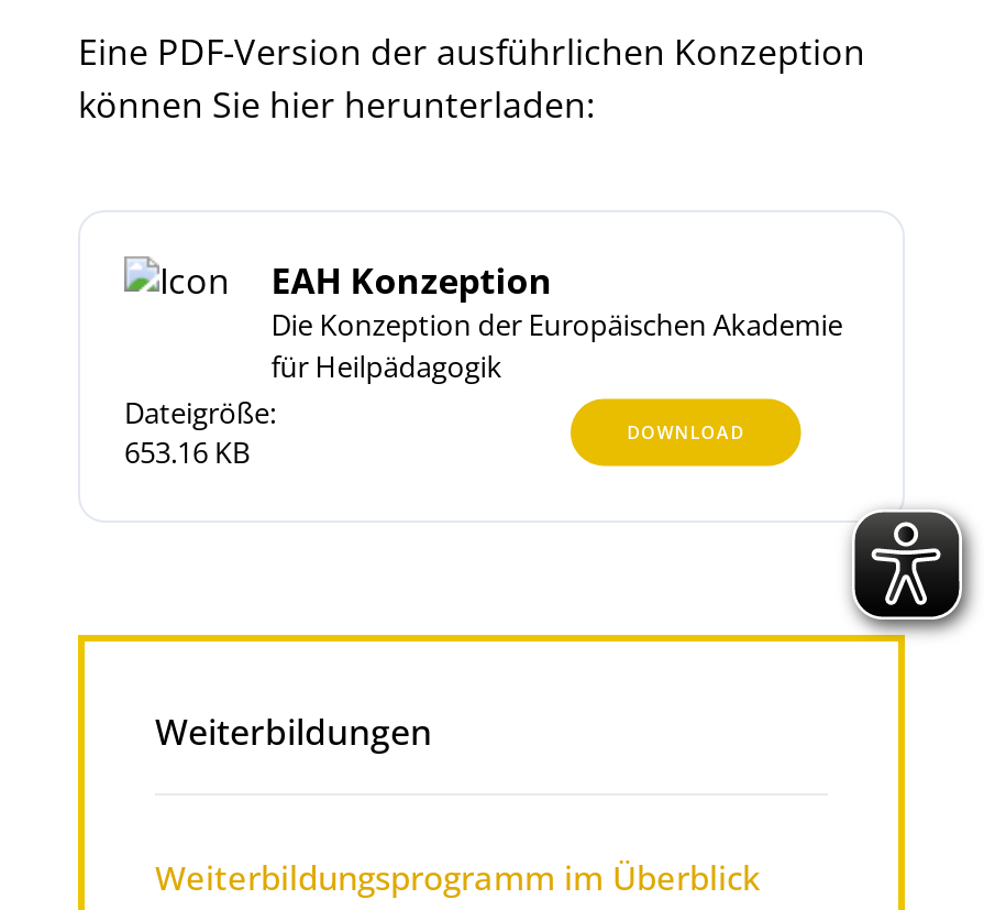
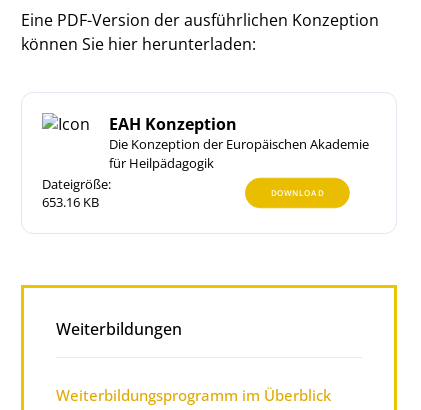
[848,509,975,635] [image] -> none

